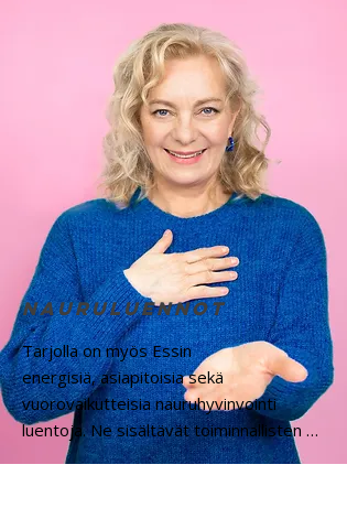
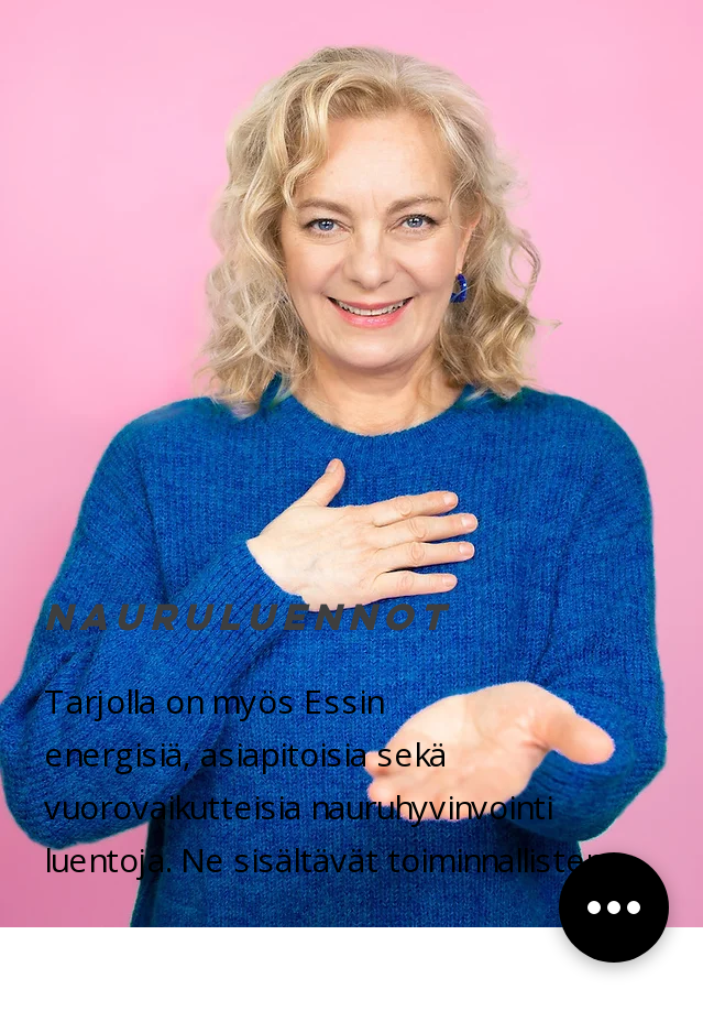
[284,426,336,484] [image] -> [565,850,673,969] [image]

